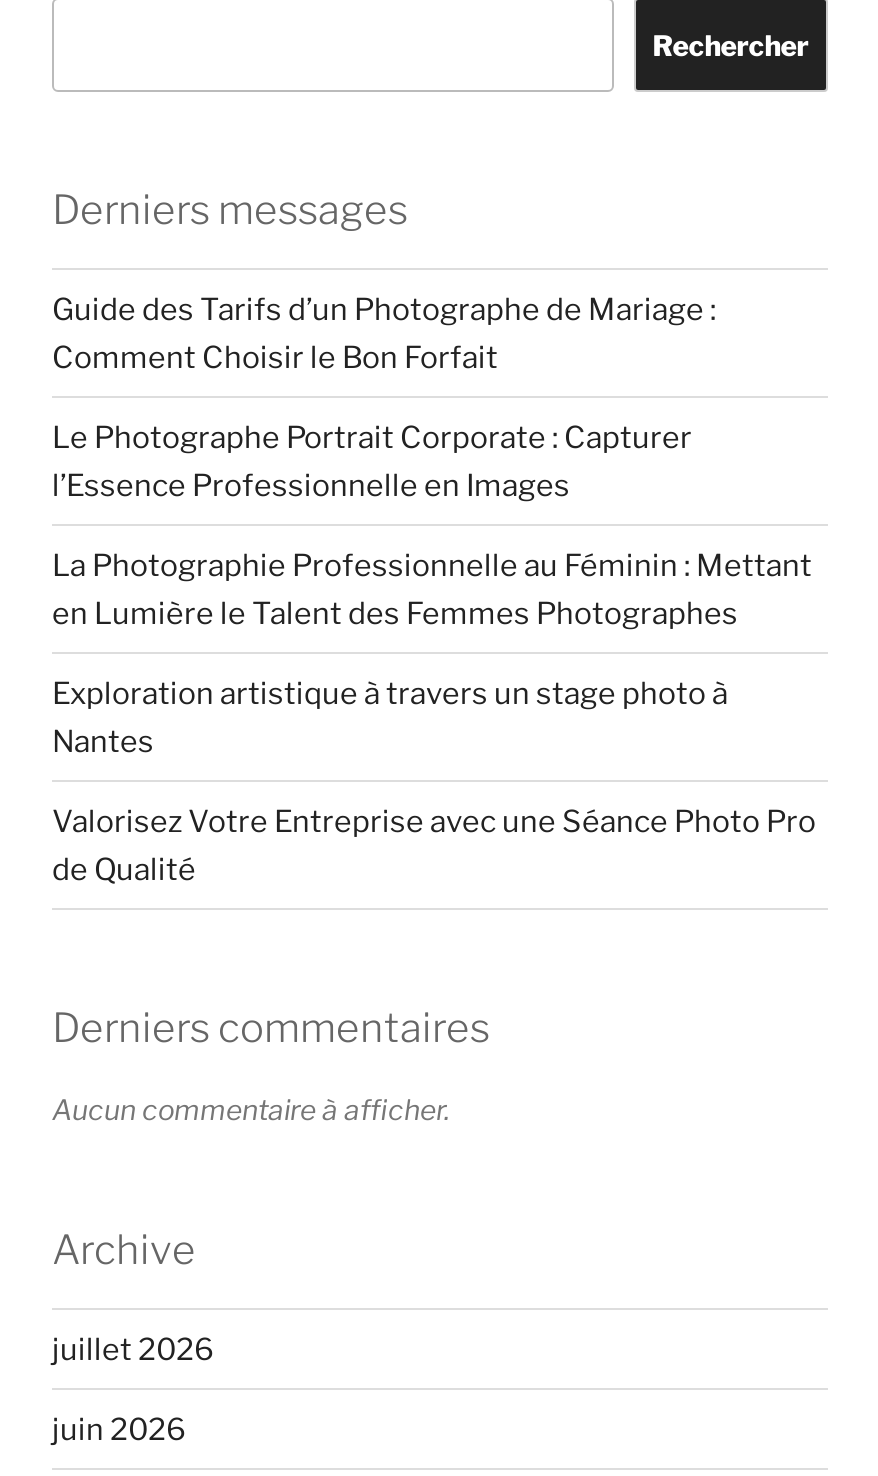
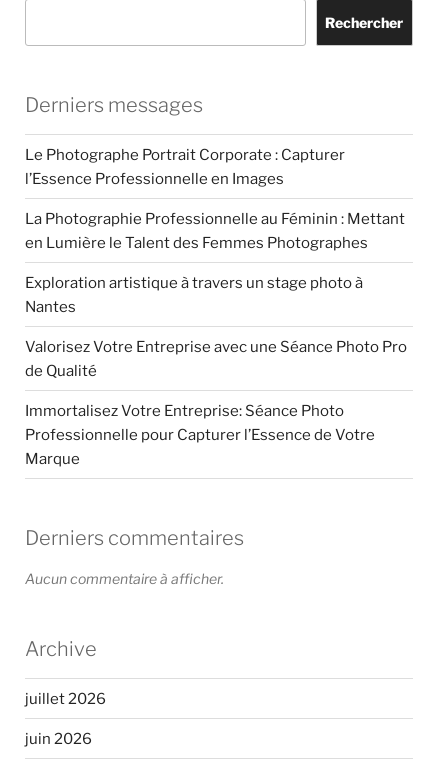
[52,292,716,376] Guide des Tarifs d’un Photographe de Mariage : | Comment Choisir le Bon Forfait -> none
moved [52,420,816,888] -> [25,146,407,380]: Le Photographe Portrait Corporate : Capturer | l’Essence Professionnelle en Images | La Photographie Professionnelle au Féminin : Mettant | en Lumière le Talent des Femmes Photographes | Exploration artistique à travers un stage photo à | Nantes | Valorisez Votre Entreprise avec une Séance Photo Pro | de Qualité
none -> [25,402,375,468] Immortalisez Votre Entreprise: Séance Photo | Professionnelle pour Capturer l’Essence de Votre | Marque

